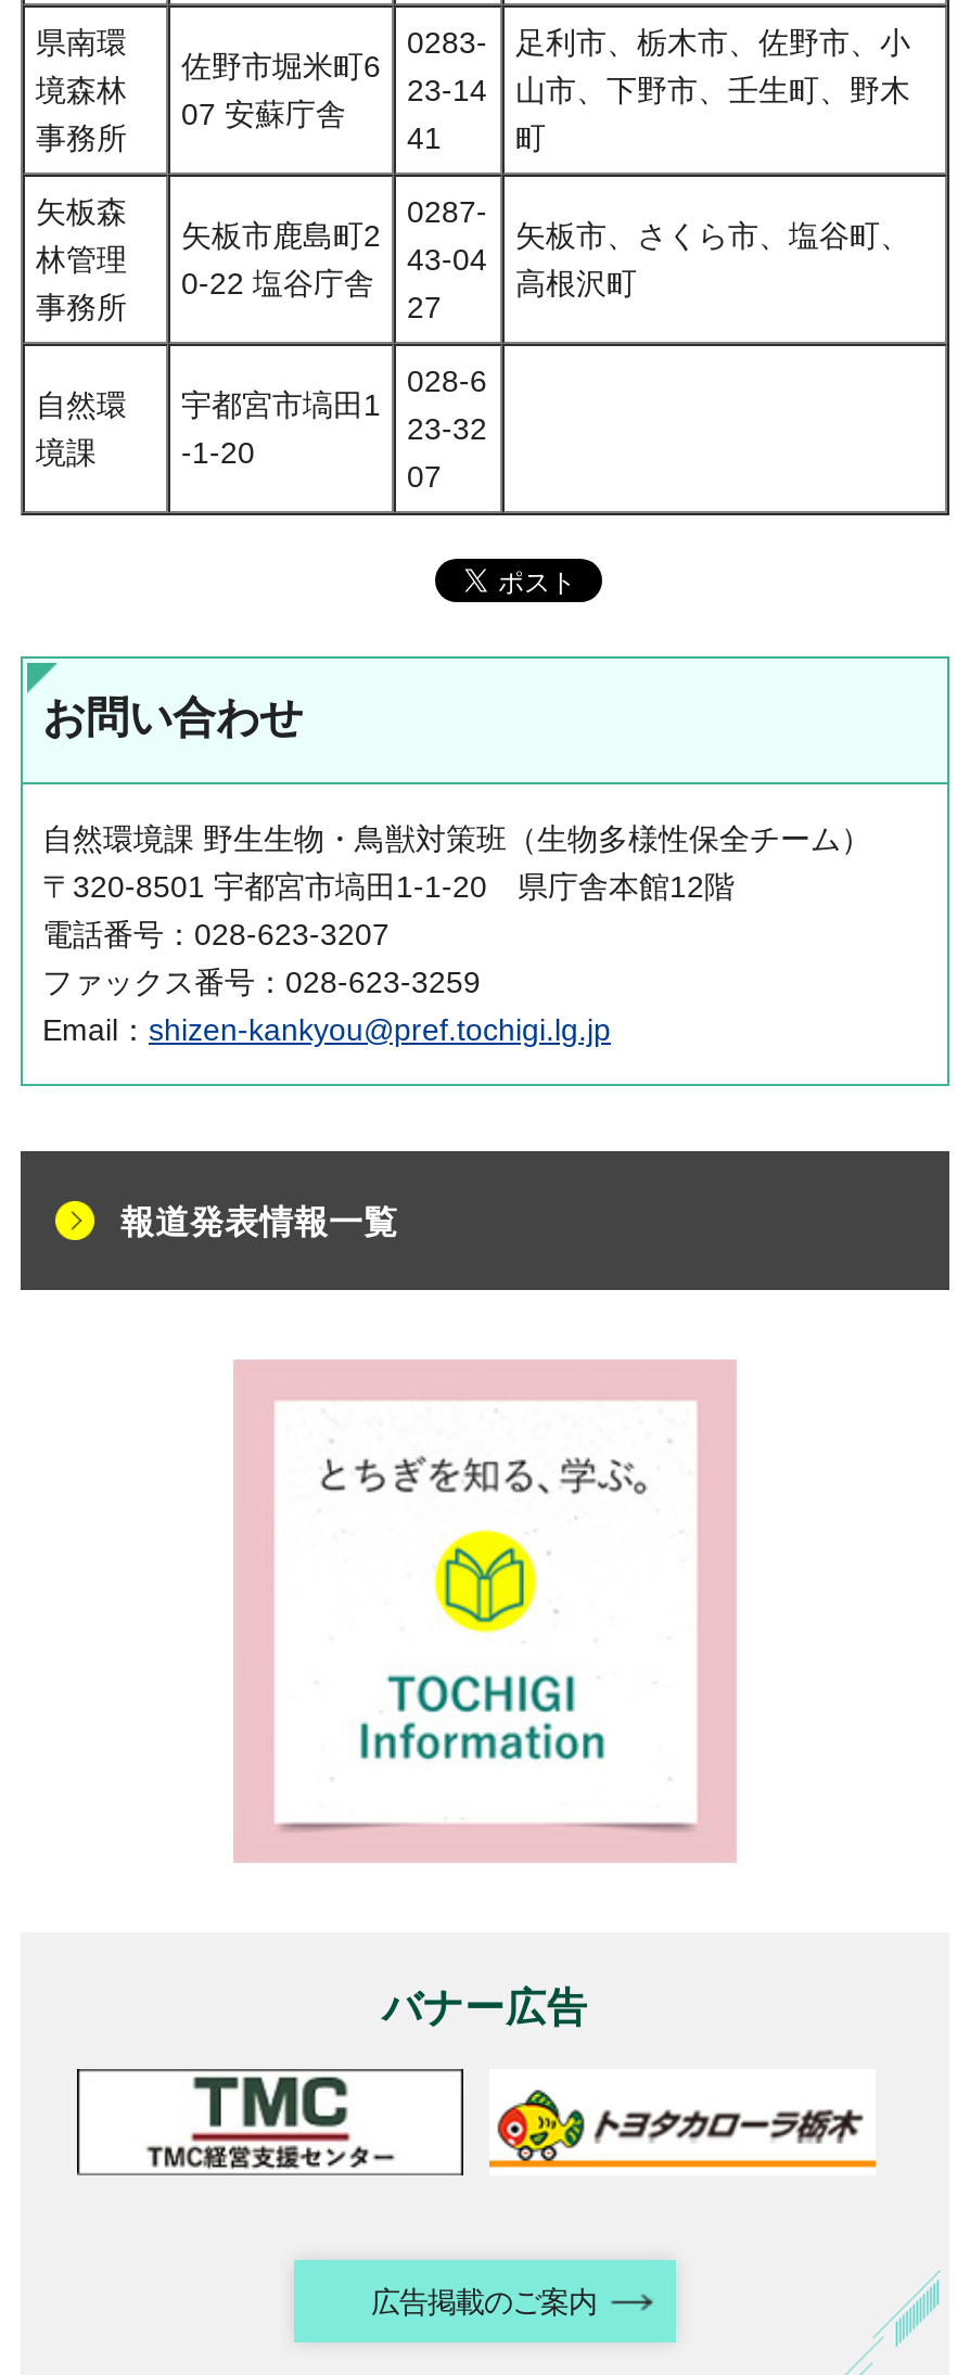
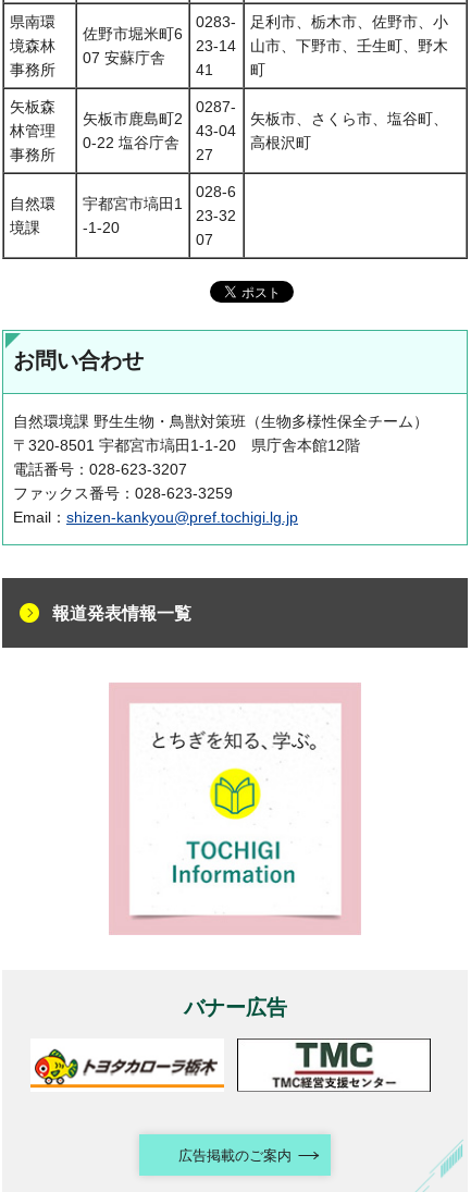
[75,2067,465,2178] [image] -> [29,1039,225,1092] [image]
[487,2069,878,2175] [image] -> [236,1037,432,1093] [image]

